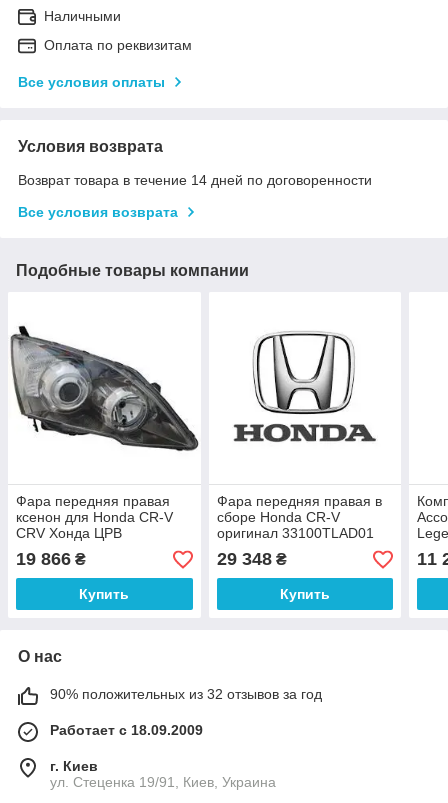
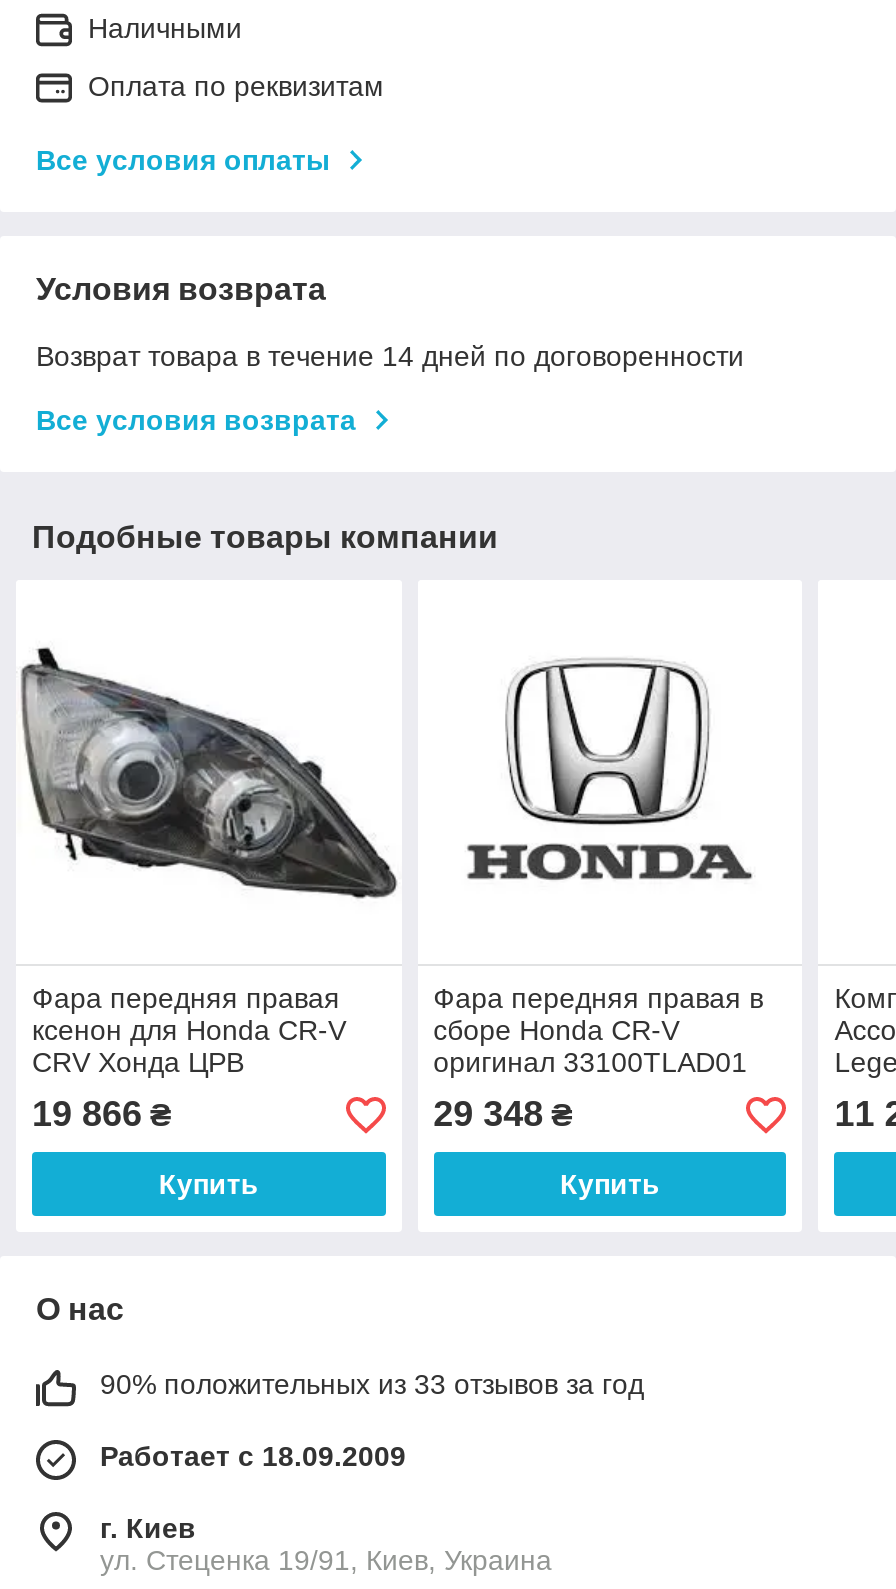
[50,686,322,702] 90% положительных из 32 отзывов за год -> [100,1369,644,1401] 90% положительных из 33 отзывов за год

